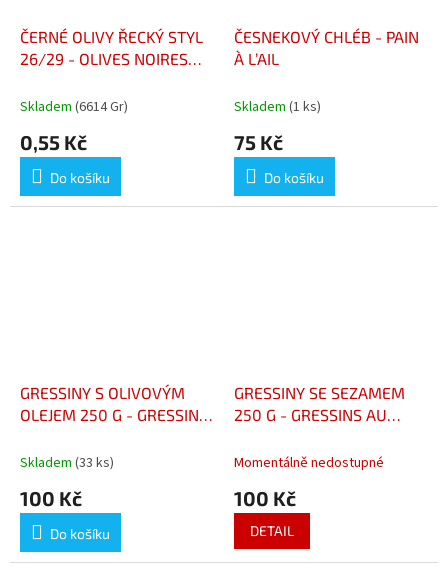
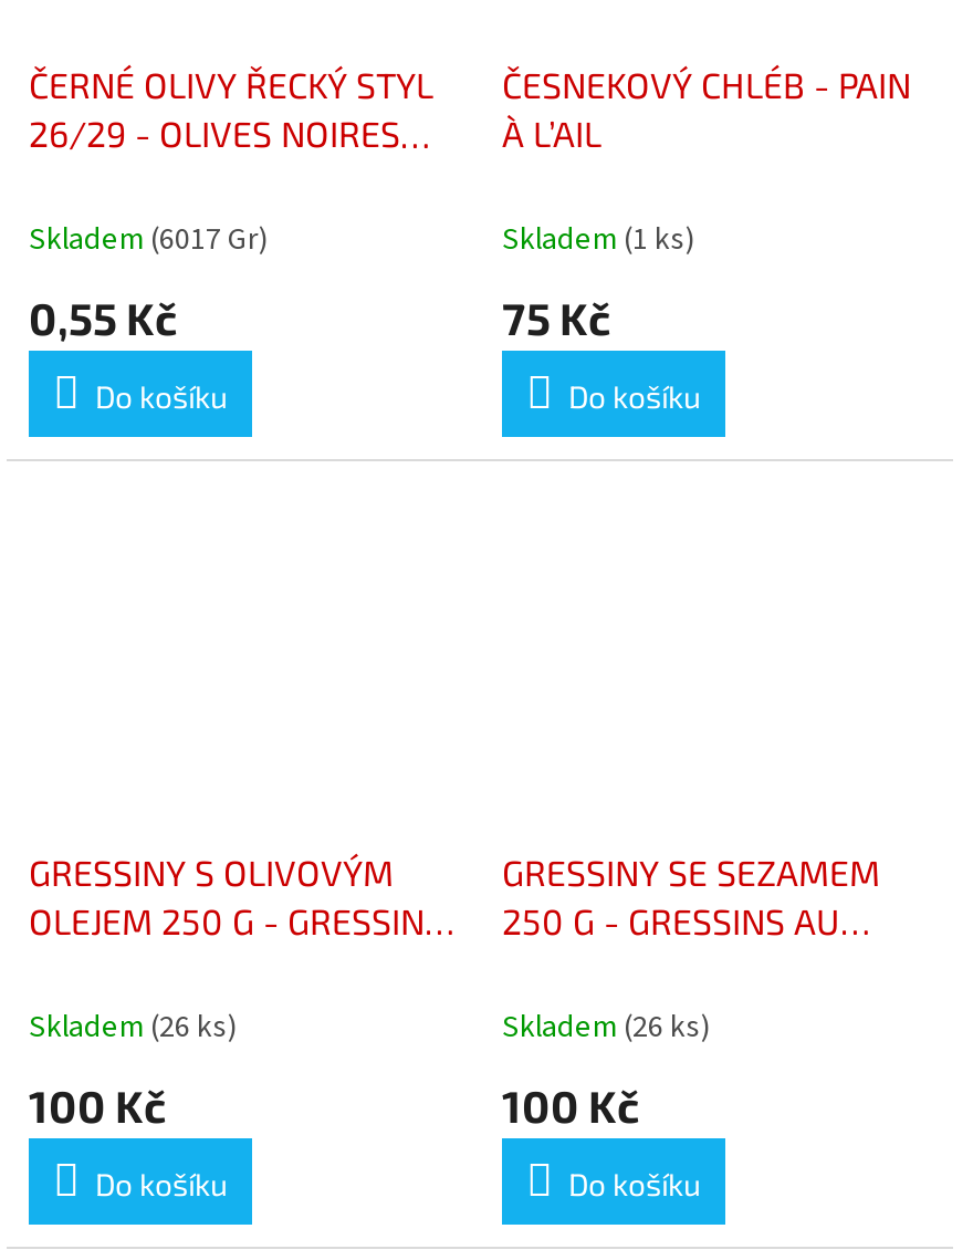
[20,97,128,117] Skladem (6614 Gr) -> [29,219,268,263] Skladem (6017 Gr)
[20,453,114,473] Skladem (33 ks) -> [29,1006,237,1050] Skladem (26 ks)
[234,453,384,473] Momentálně nedostupné -> [502,1006,710,1050] Skladem (26 ks)
[250,522,294,539] DETAIL -> [568,1165,701,1203] Do košíku

